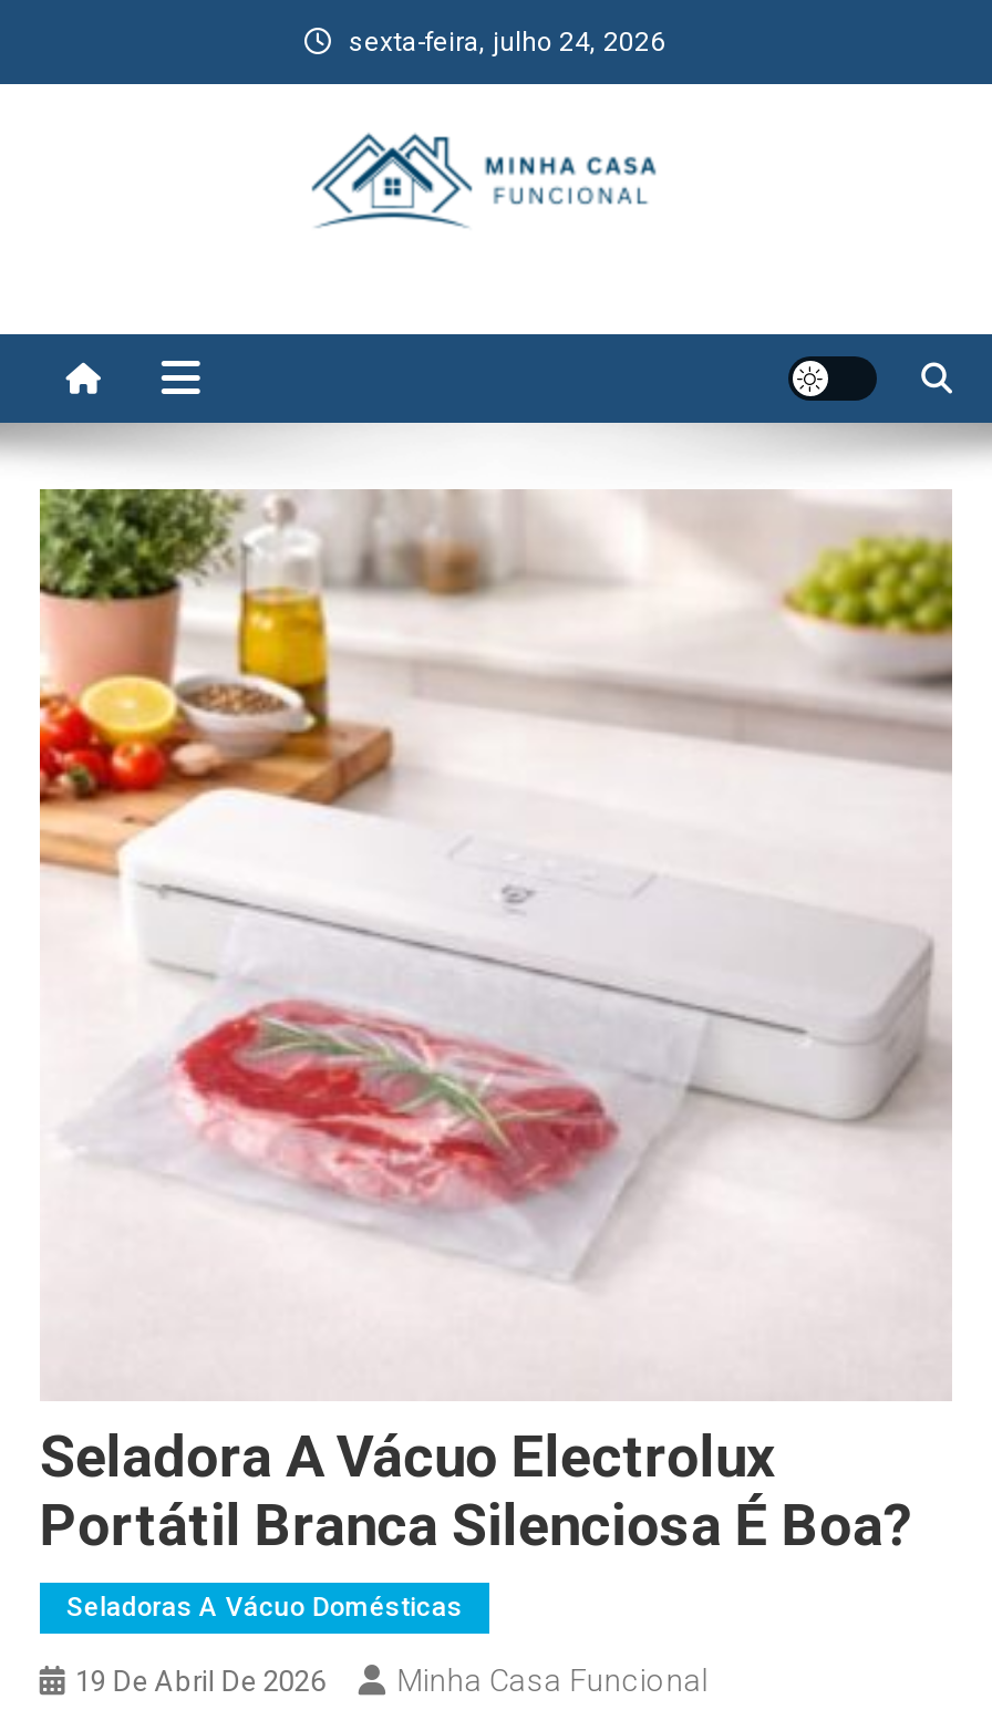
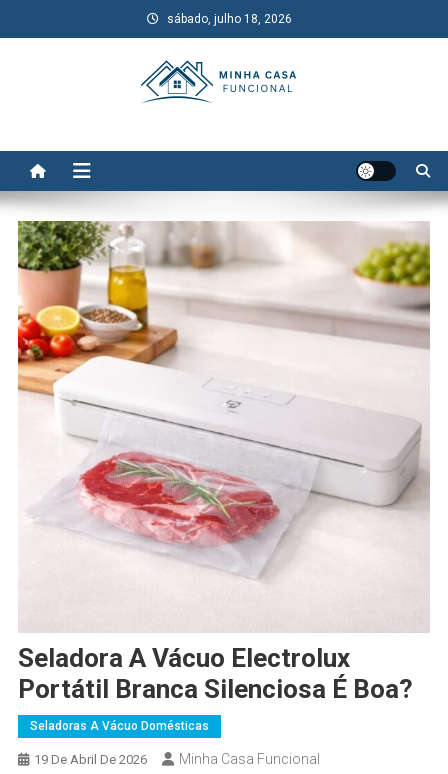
[349,27,665,58] sexta-feira, julho 24, 2026 -> [166,12,291,26] sábado, julho 18, 2026

